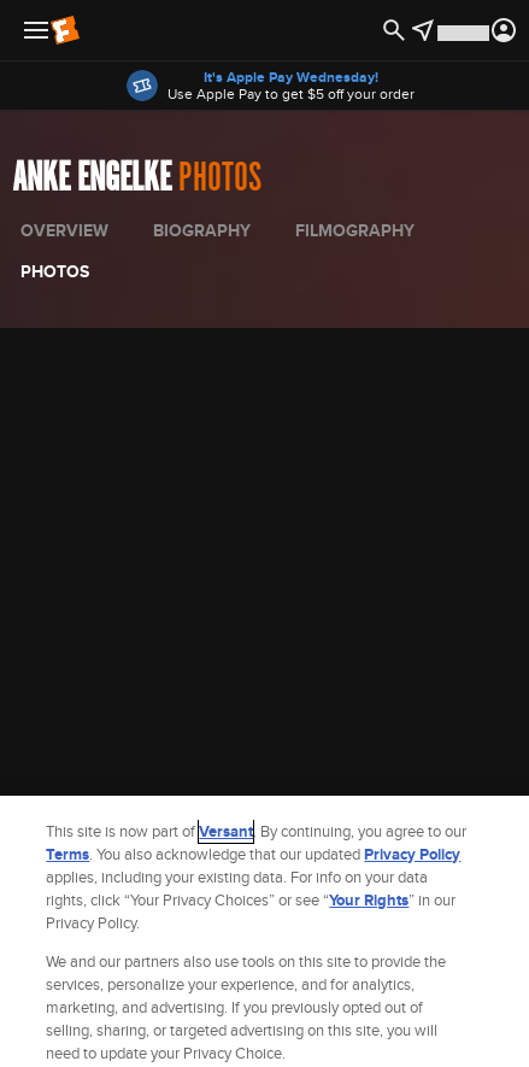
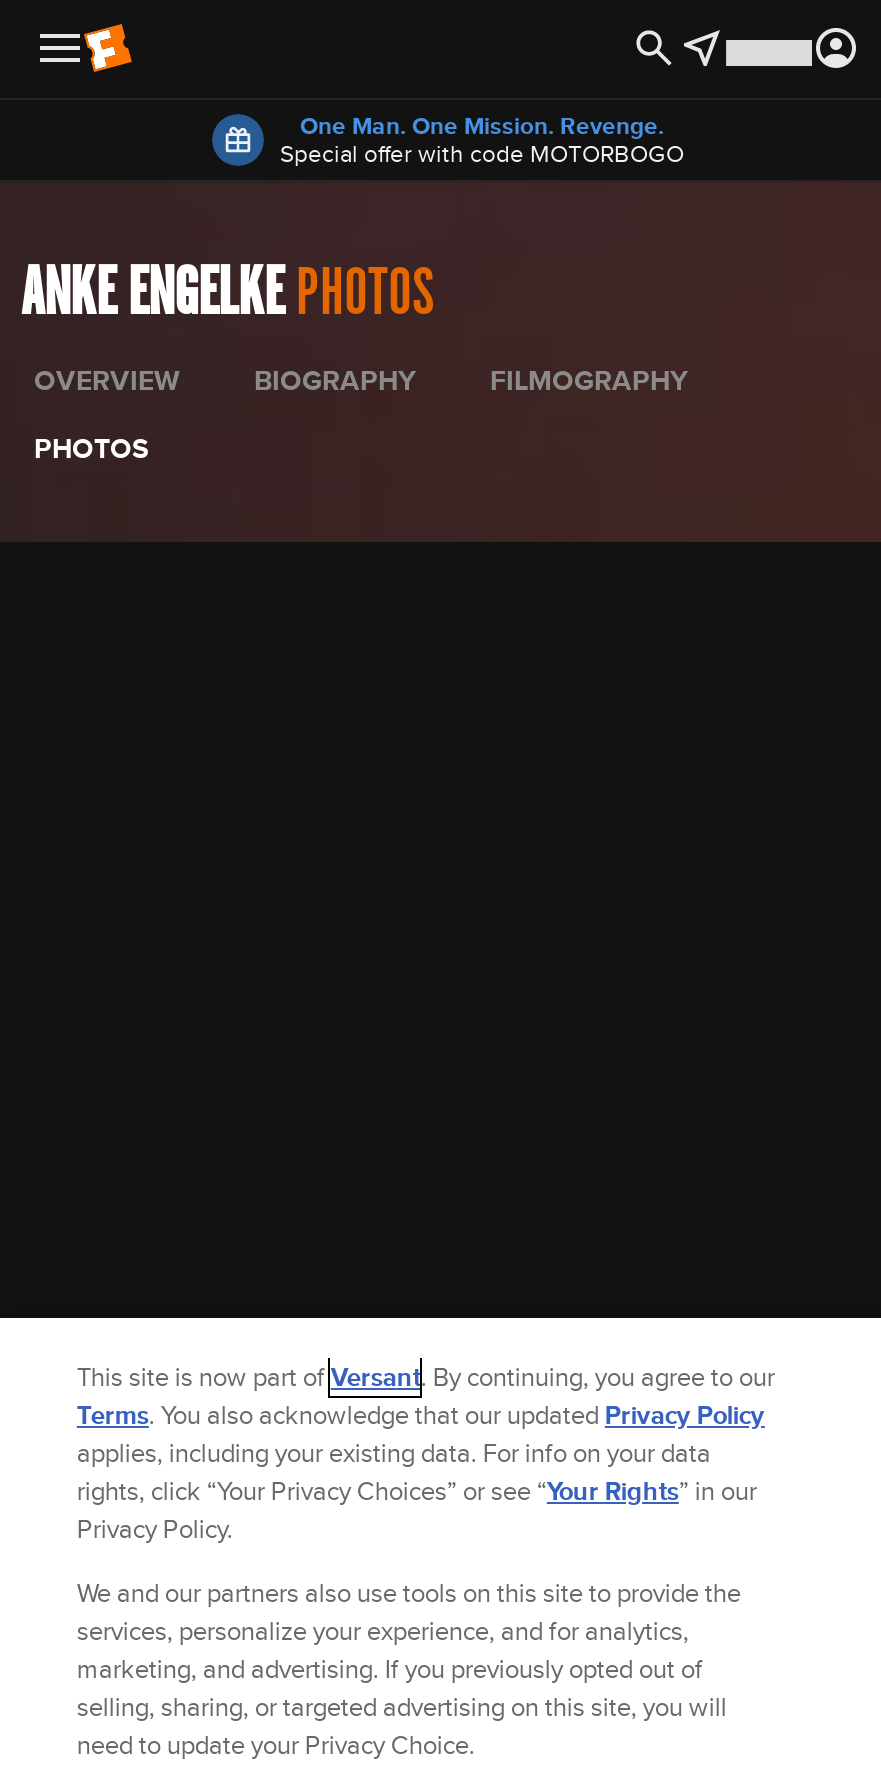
[167,66,414,104] It's Apple Pay Wednesday! | Use Apple Pay to get $5 off your order -> [280,108,684,170] One Man. One Mission. Revenge. | Special offer with code MOTORBOGO

